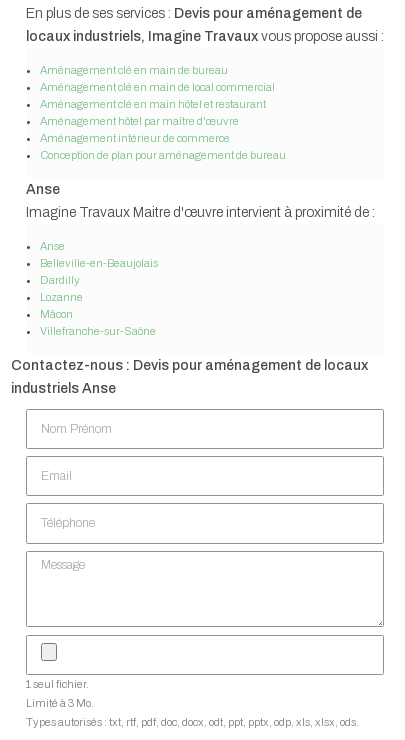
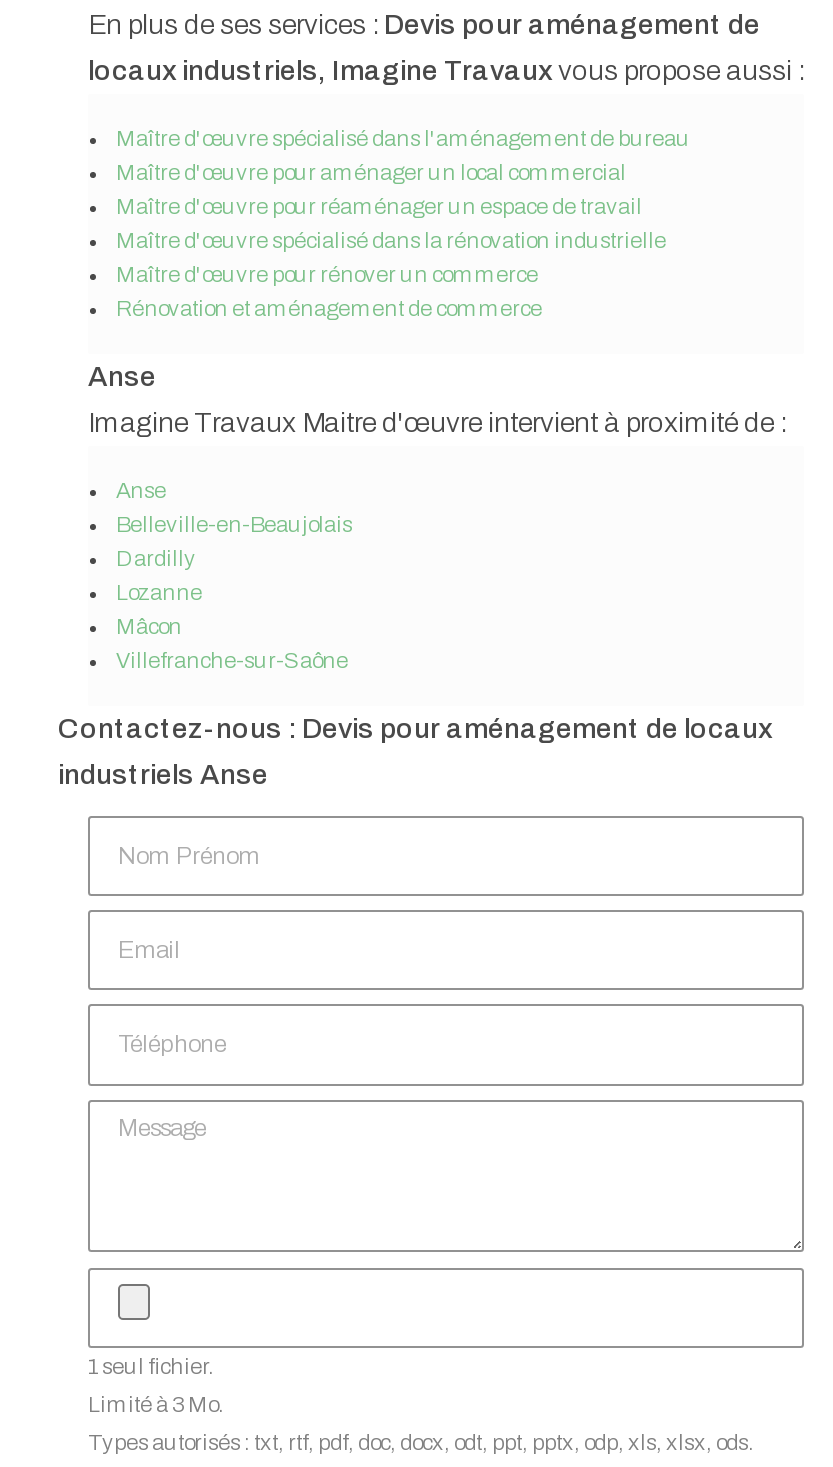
[40,64,286,161] Aménagement clé en main de bureau | Aménagement clé en main de local commercial | Aménagement clé en main hôtel et restaurant | Aménagement hôtel par maître d'œuvre | Aménagement intérieur de commerce | Conception de plan pour aménagement de bureau -> [116,127,690,321] Maître d'œuvre spécialisé dans l'aménagement de bureau | Maître d'œuvre pour aménager un local commercial | Maître d'œuvre pour réaménager un espace de travail | Maître d'œuvre spécialisé dans la rénovation industrielle | Maître d'œuvre pour rénover un commerce | Rénovation et aménagement de commerce

